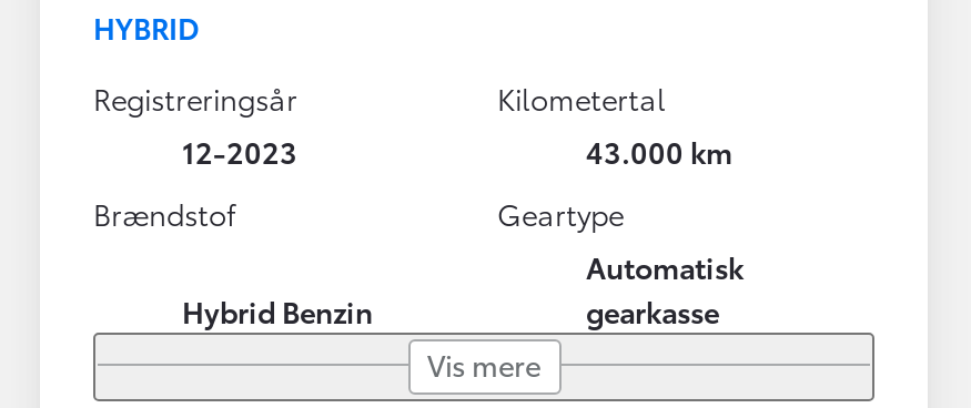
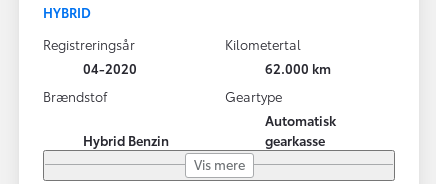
[182,130,297,170] 12-2023 -> [83,59,137,77] 04-2020
[586,130,732,170] 43.000 km -> [265,59,331,77] 62.000 km

